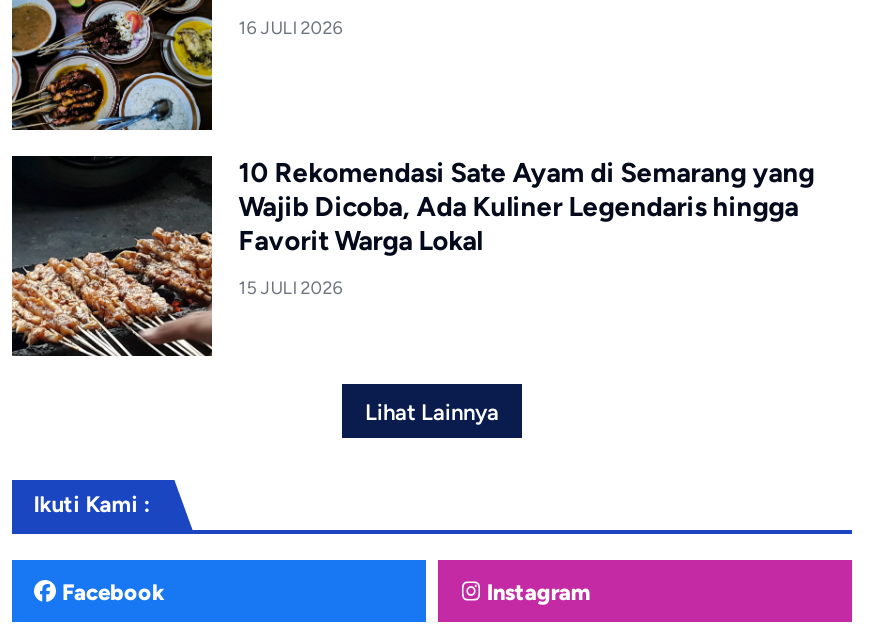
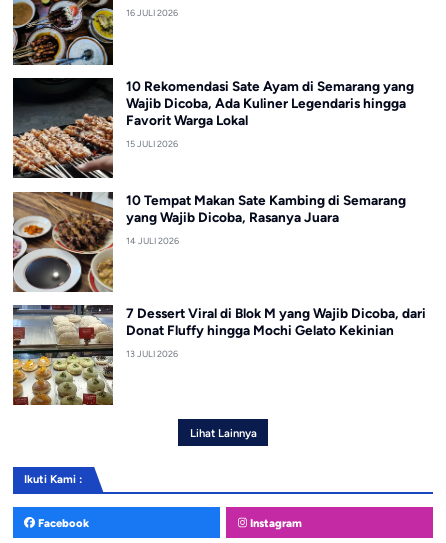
none -> [12,191,406,293] [image] | 10 Tempat Makan Sate Kambing di Semarang | yang Wajib Dicoba, Rasanya Juara | 14 JULI 2026
none -> [12,304,426,406] [image] | 7 Dessert Viral di Blok M yang Wajib Dicoba, dari | Donat Fluffy hingga Mochi Gelato Kekinian | 13 JULI 2026

